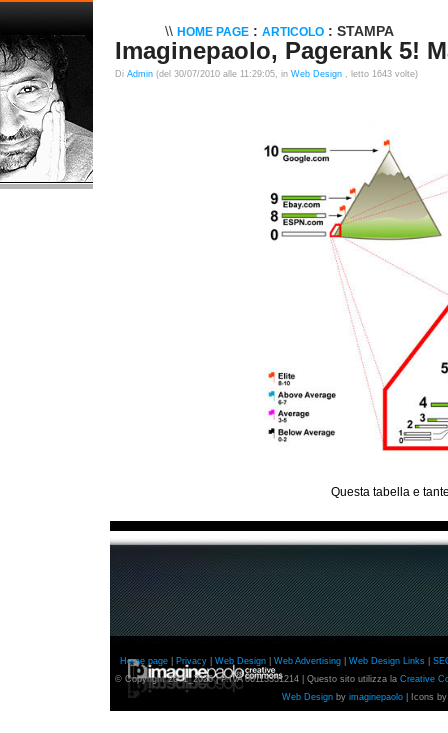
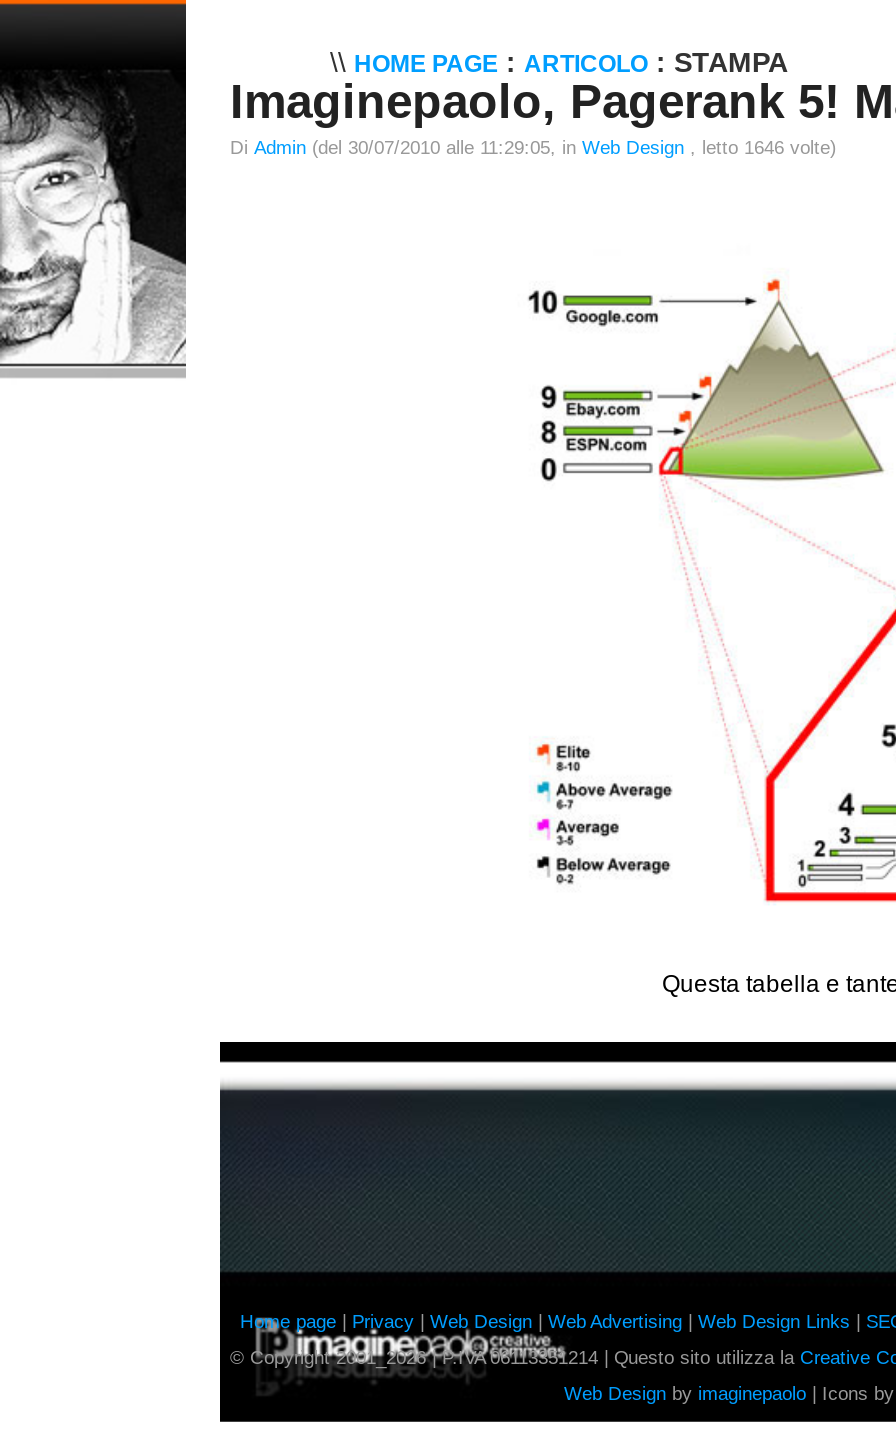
[115,69,418,79] Di Admin (del 30/07/2010 alle 11:29:05, in Web Design, letto 1643 volte) -> [230,138,836,158] Di Admin (del 30/07/2010 alle 11:29:05, in Web Design, letto 1646 volte)

